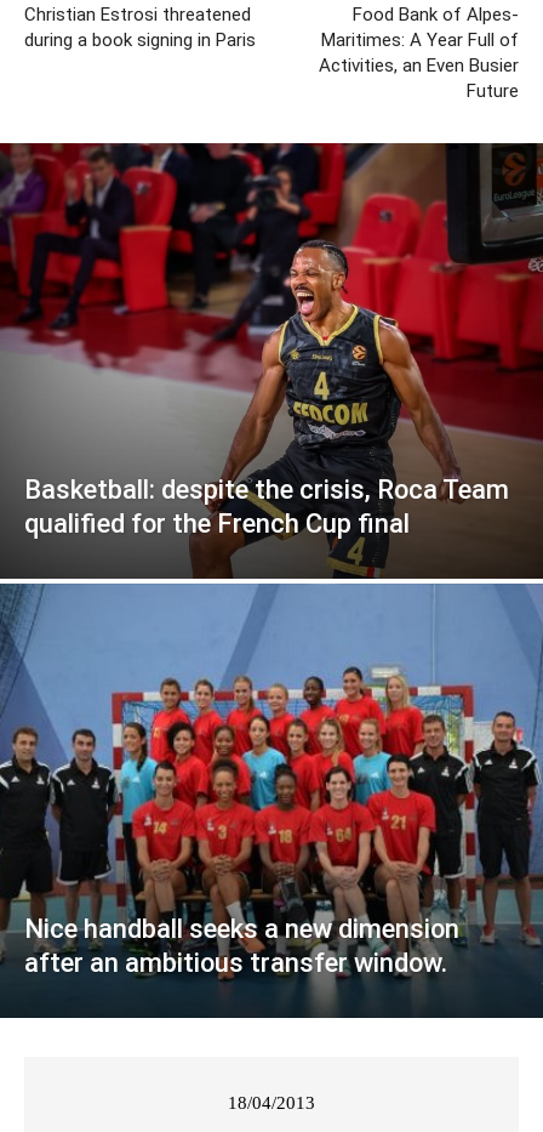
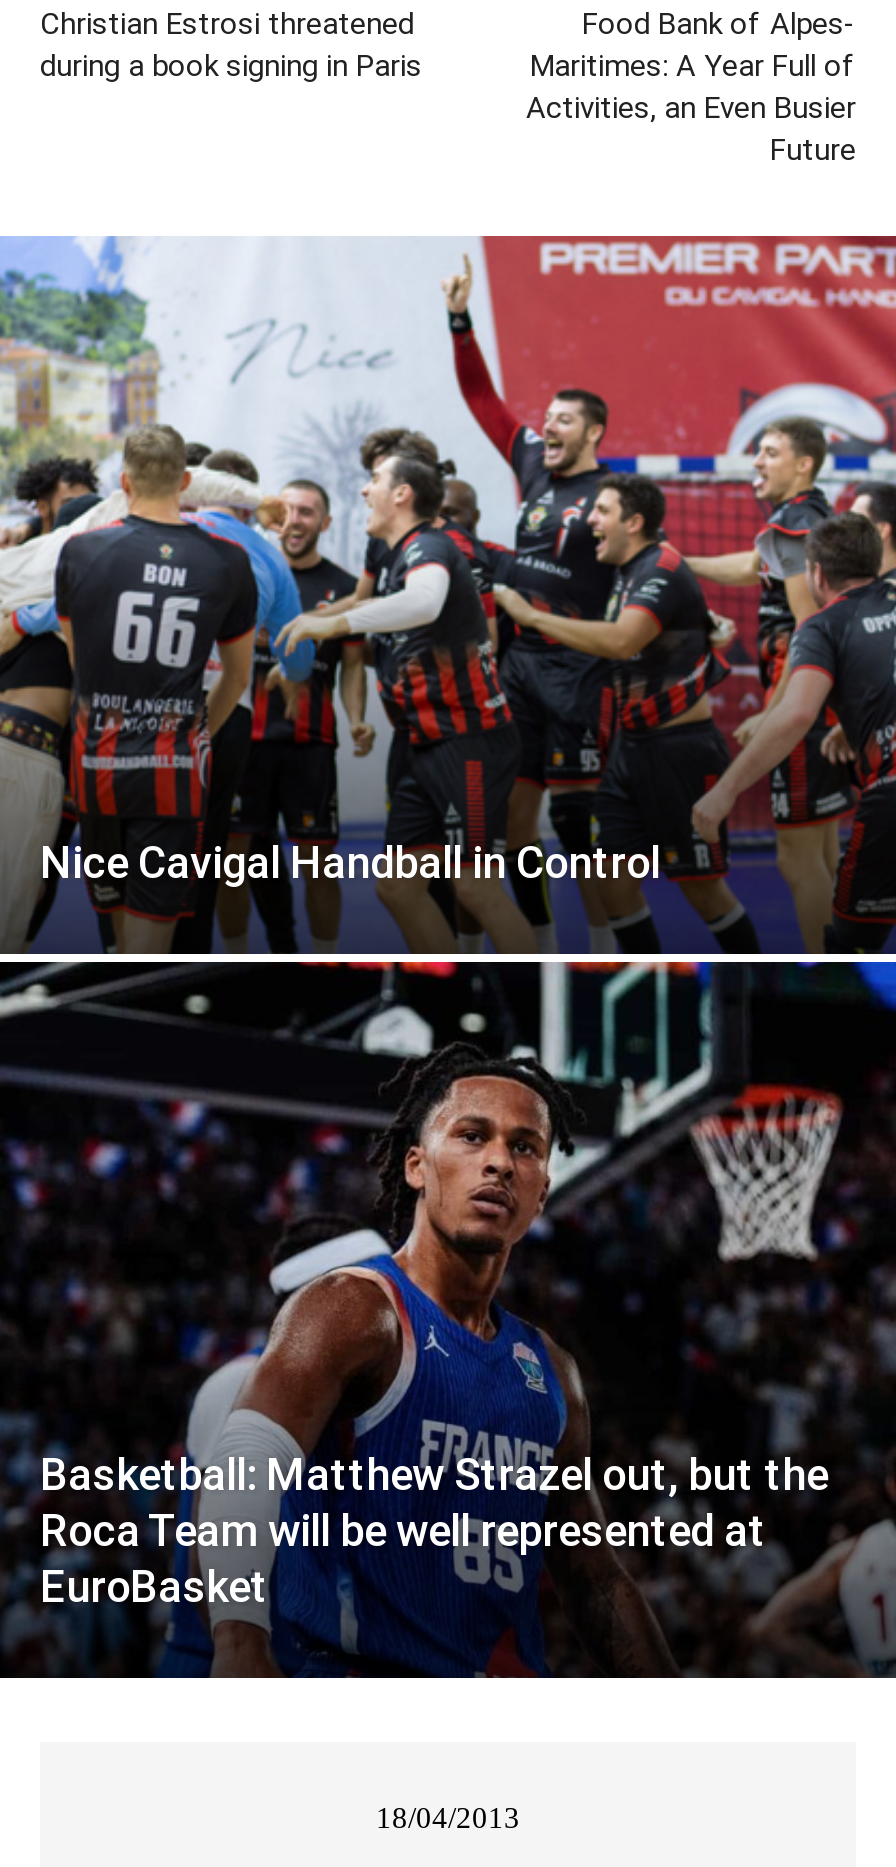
[4,142,539,1018] [image] | Basketball: despite the crisis, Roca Team | qualified for the French Cup final -> [6,234,890,1678] [image] | Nice Cavigal Handball in Control
[24,914,459,978] Nice handball seeks a new dimension | after an ambitious transfer window. -> [40,1451,828,1613] Basketball: Matthew Strazel out, but the | Roca Team will be well represented at | EuroBasket

